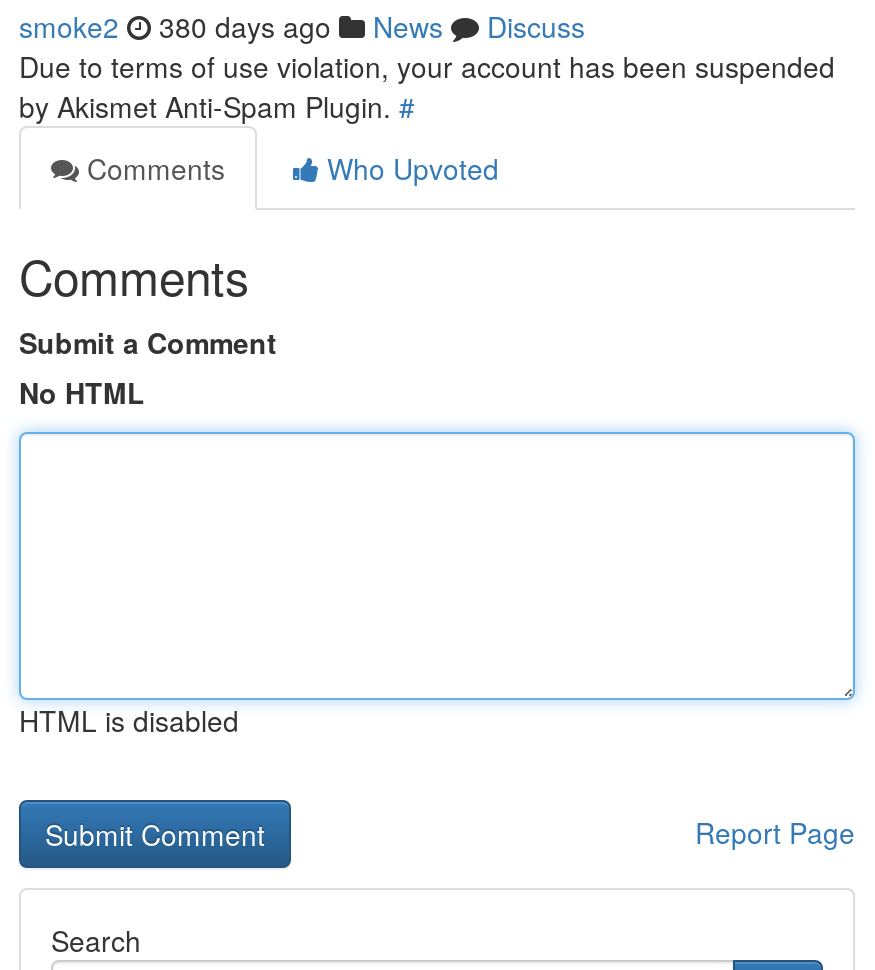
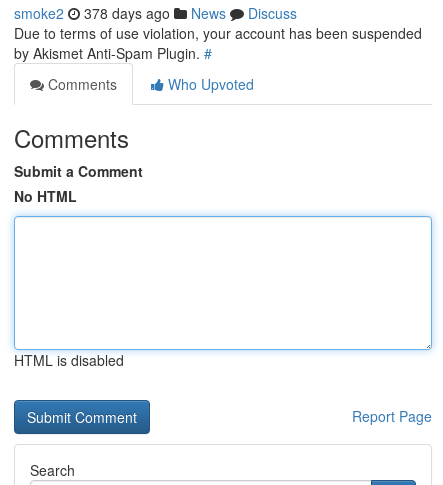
[19,6,585,46] smoke2 380 days ago News Discuss -> [14,3,297,23] smoke2 378 days ago News Discuss

